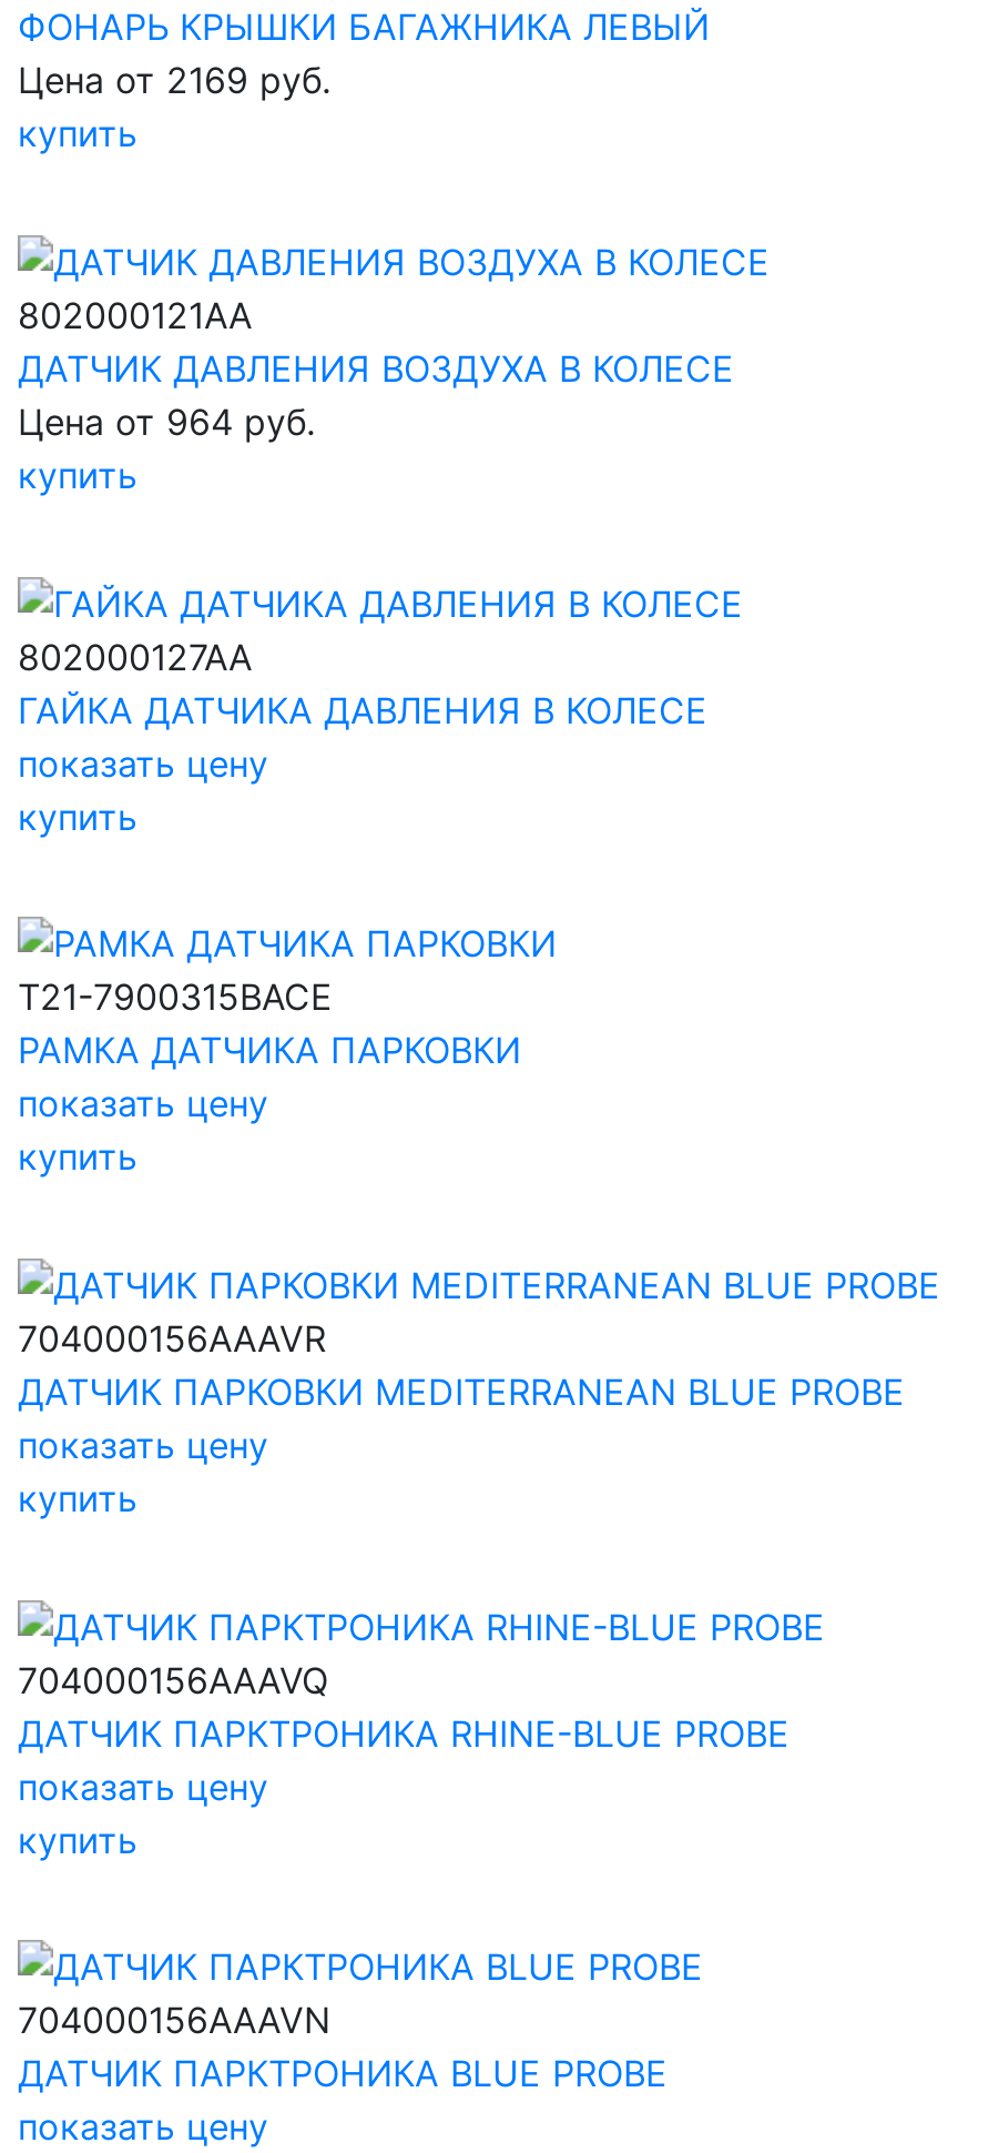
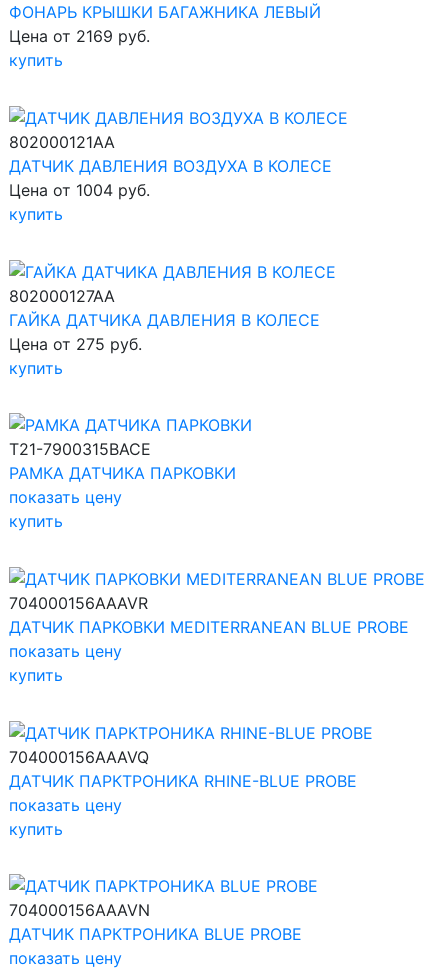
[18,400,315,444] Цена от 964 руб. -> [9,180,150,200] Цена от 1004 руб.
[18,741,268,785] показать цену -> [9,334,142,354] Цена от 275 руб.

